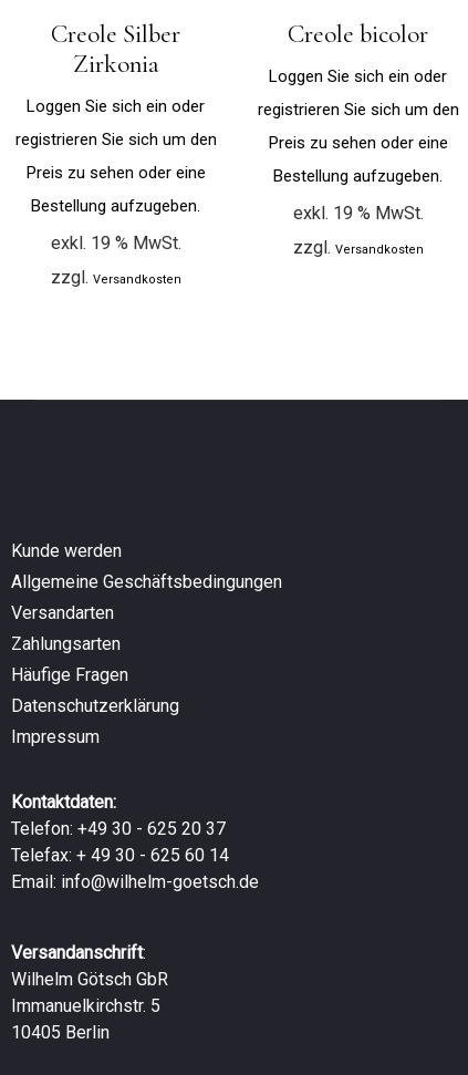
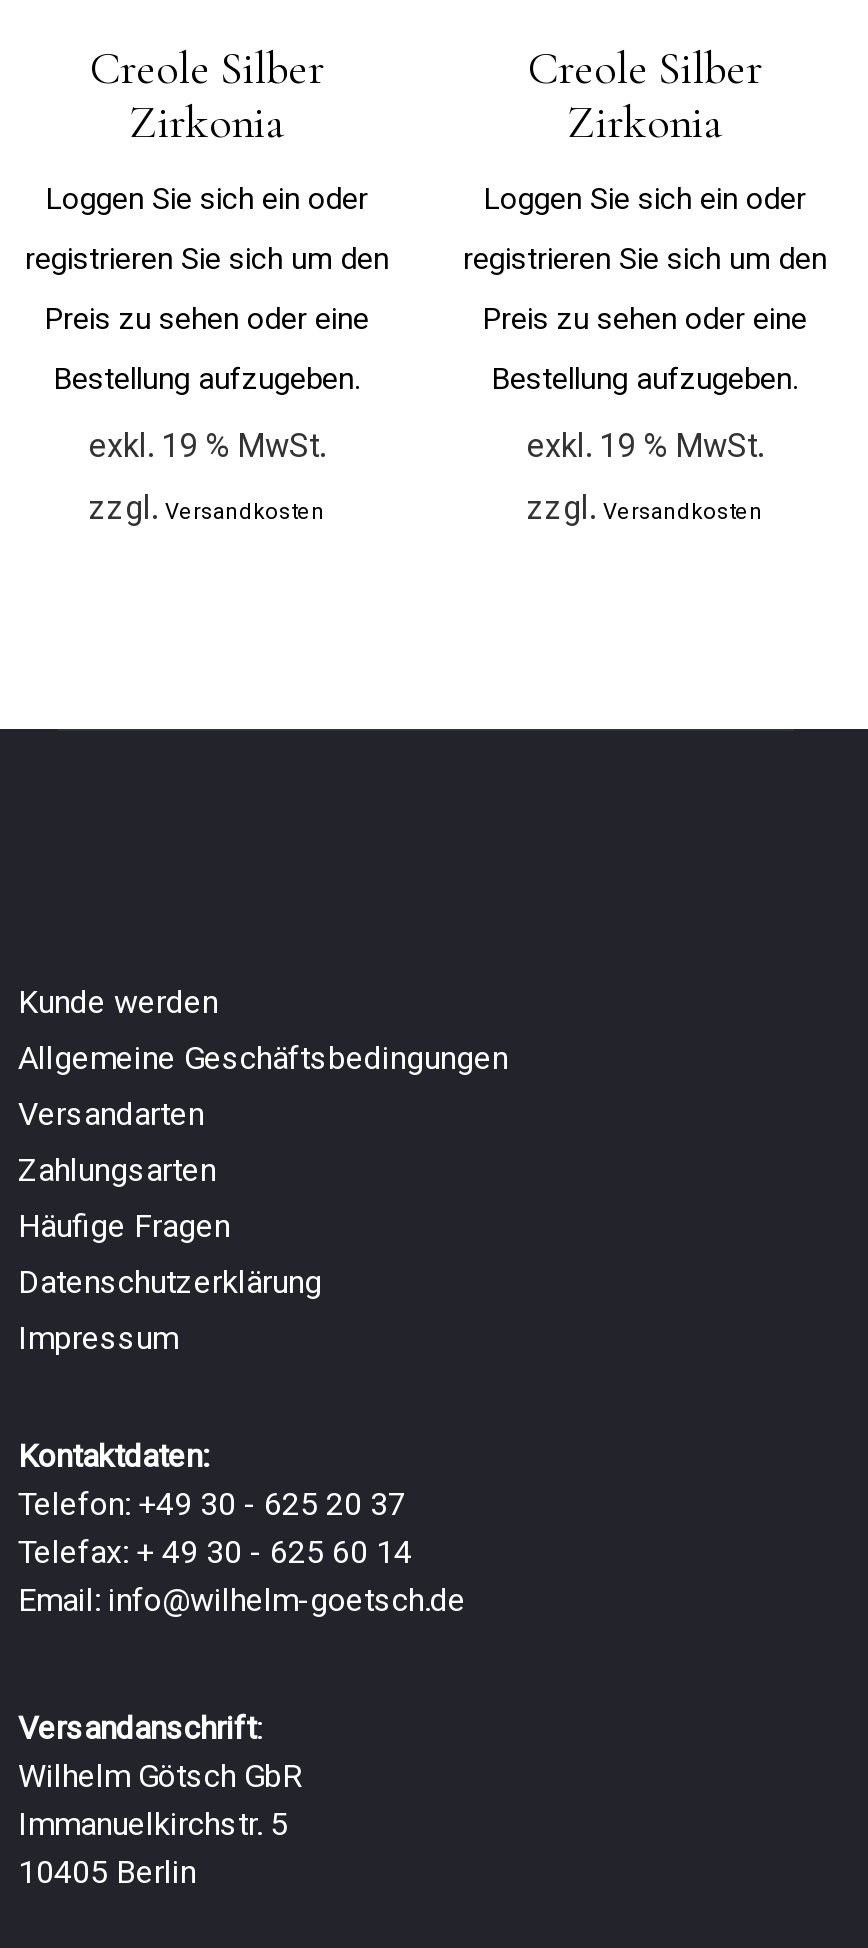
[288,19,428,50] Creole bicolor -> [528,41,762,151] Creole Silber | Zirkonia
moved [257,67,459,258] -> [463,181,827,527]: Loggen Sie sich ein oder | registrieren Sie sich um den | Preis zu sehen oder eine | Bestellung aufzugeben. | exkl. 19 % MwSt. | zzgl. Versandkosten

